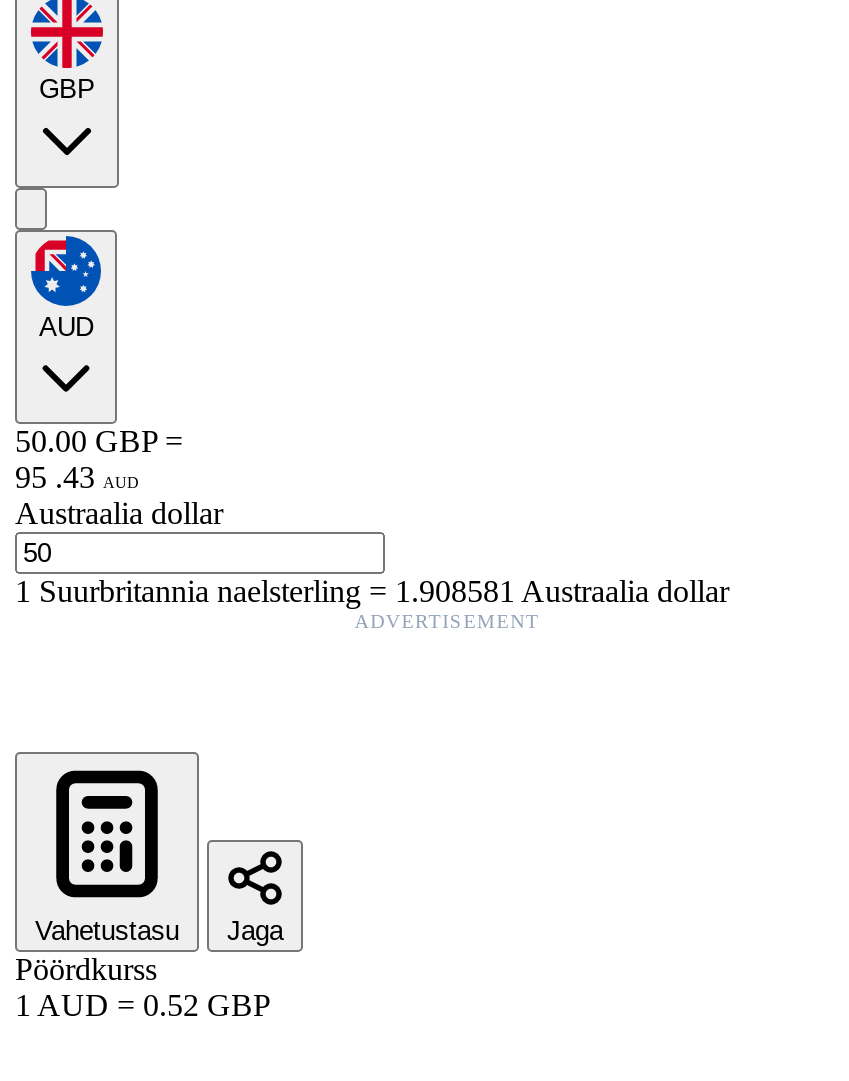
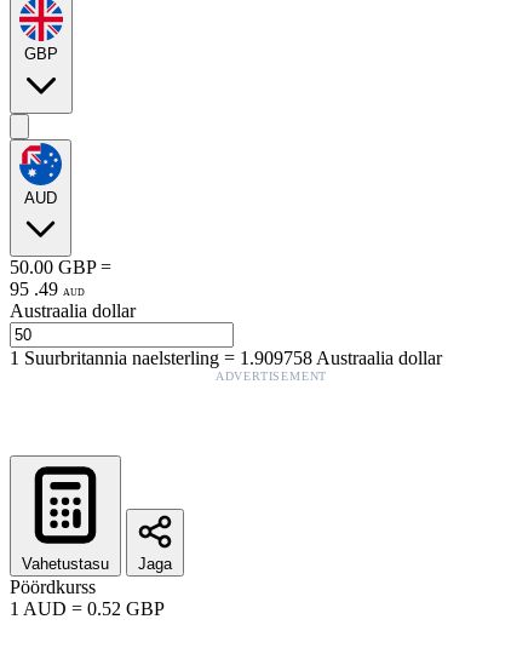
[15,460,139,494] 95 . 43 AUD -> [10,278,85,299] 95 . 49 AUD
[15,574,729,608] 1Suurbritannia naelsterling= 1.908581 Austraalia dollar -> [10,347,442,368] 1Suurbritannia naelsterling= 1.909758 Austraalia dollar

